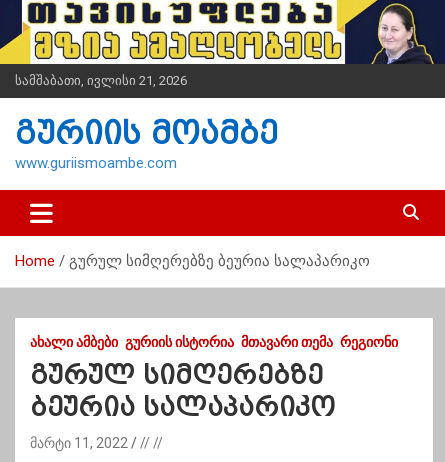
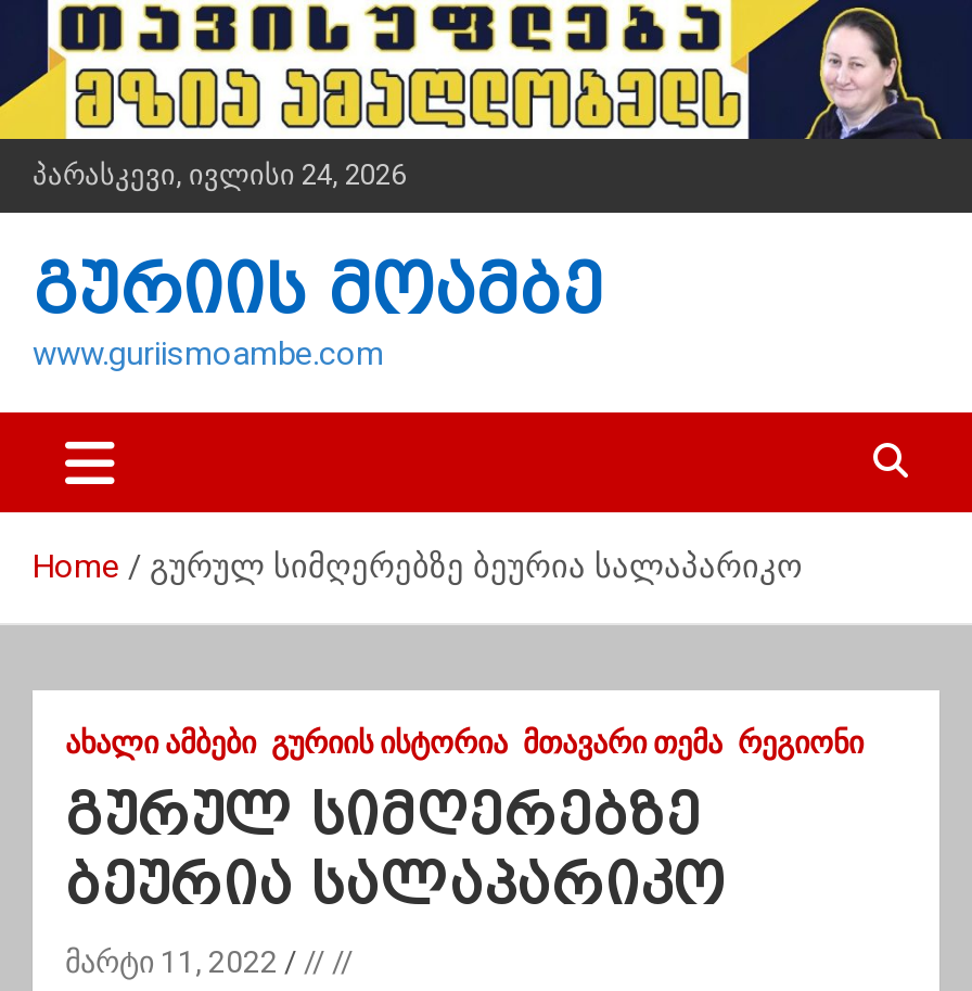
[15,73,187,88] სამშაბათი, ივლისი 21, 2026 -> [33,158,406,191] პარასკევი, ივლისი 24, 2026

